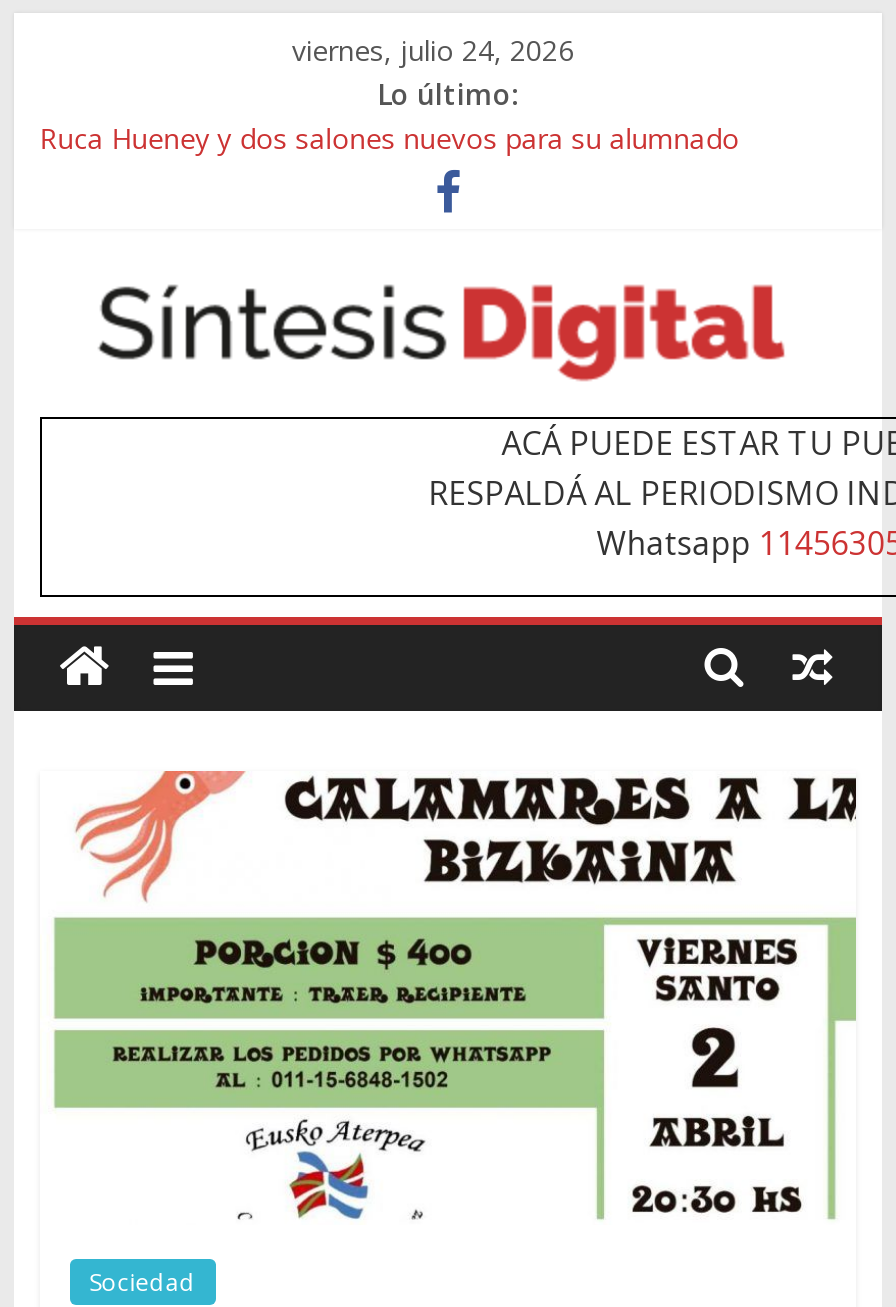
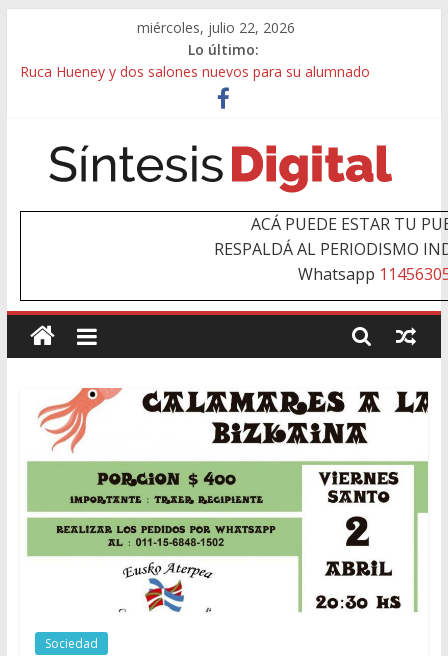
[292,31,574,69] viernes, julio 24, 2026 -> [137,18,295,37] miércoles, julio 22, 2026

